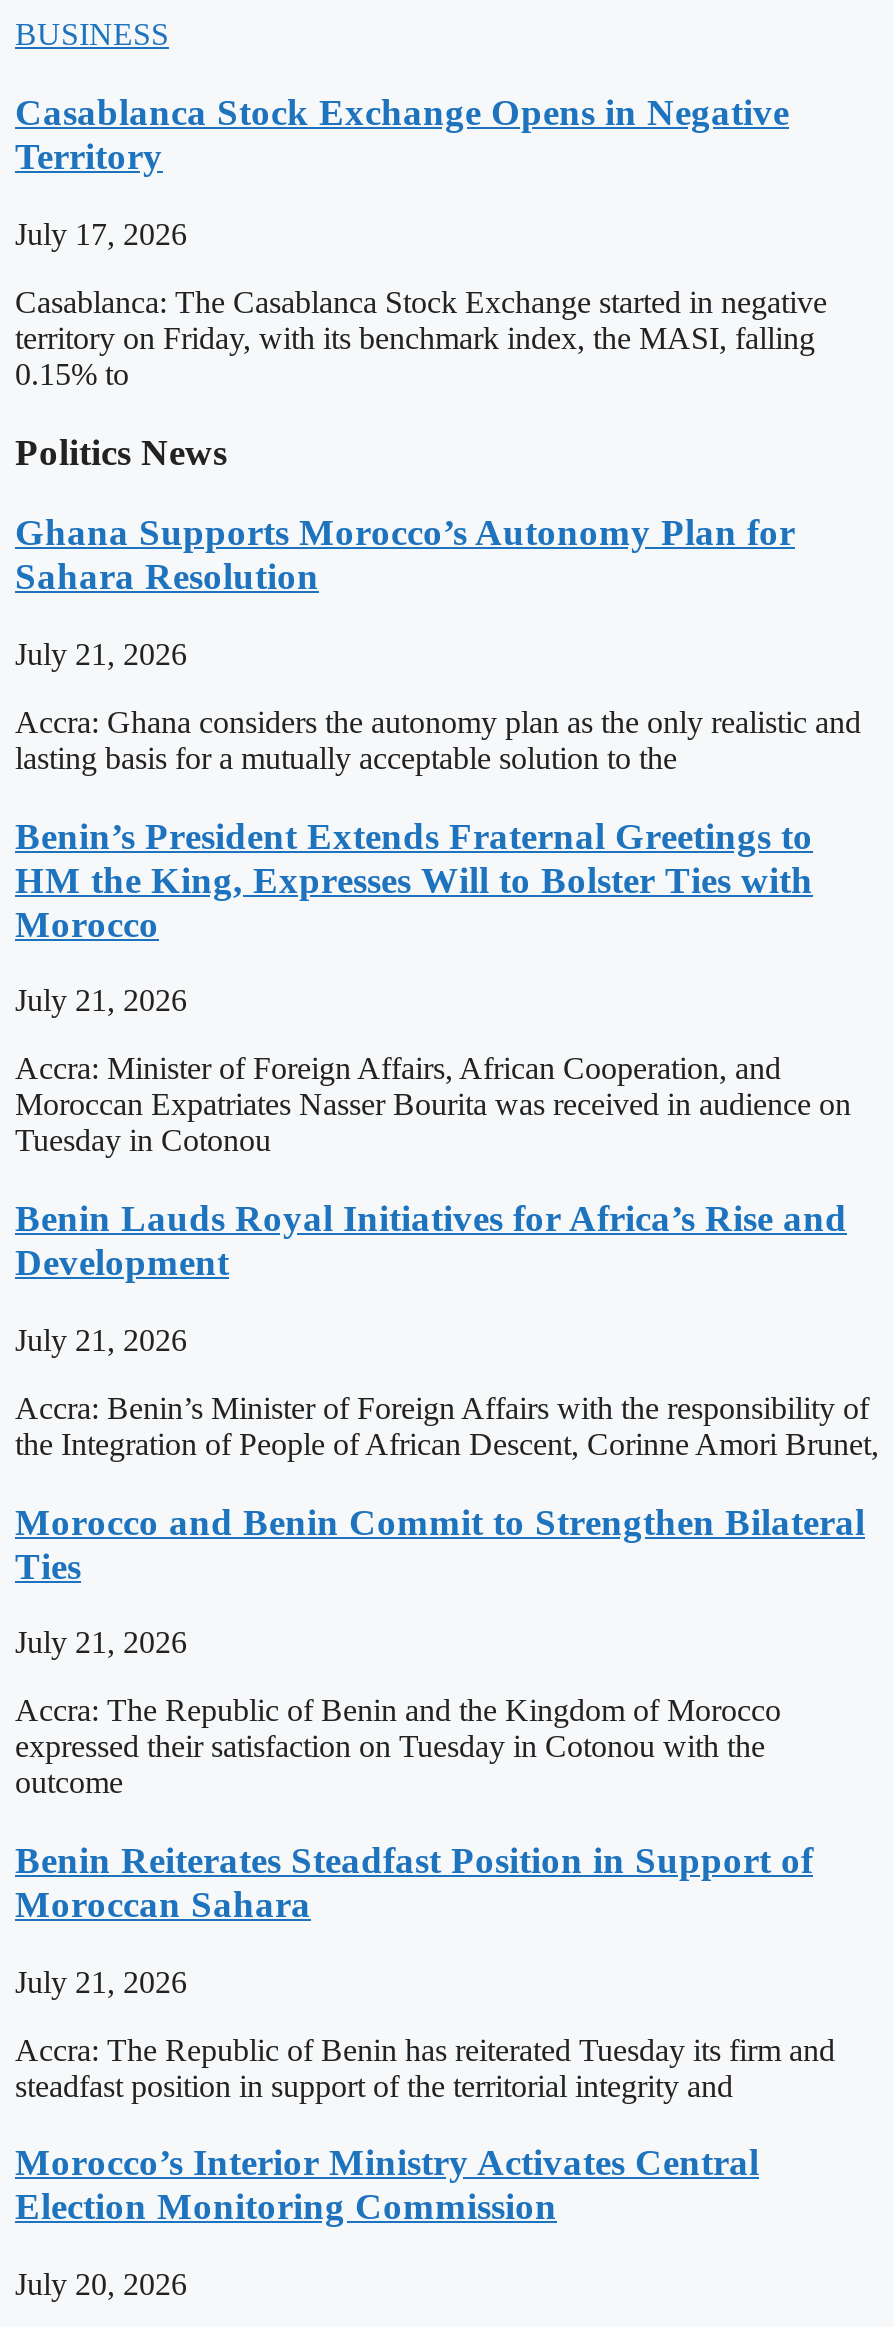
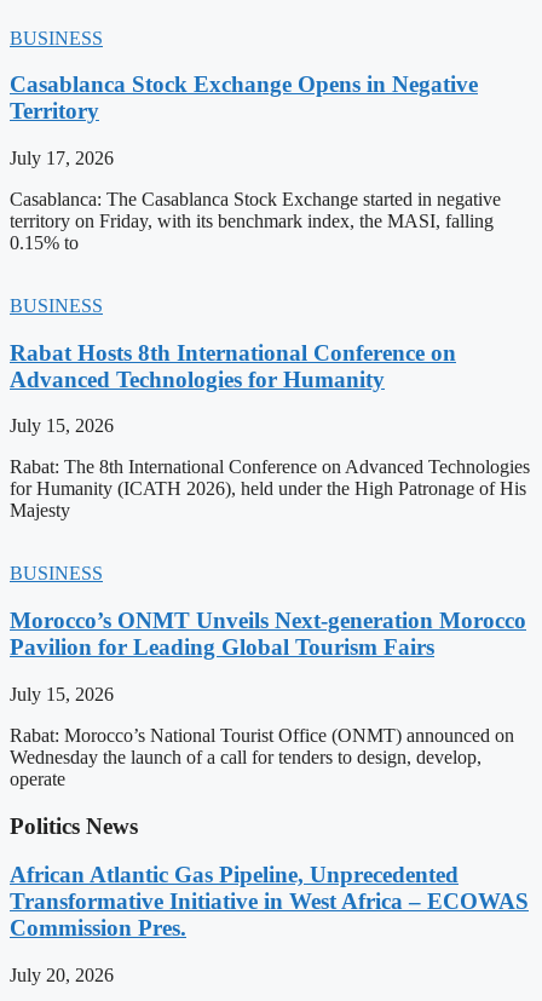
none -> [10,295,530,789] BUSINESS | Rabat Hosts 8th International Conference on | Advanced Technologies for Humanity | July 15, 2026 | Rabat: The 8th International Conference on Advanced Technologies | for Humanity (ICATH 2026), held under the High Patronage of His | Majesty | BUSINESS | Morocco’s ONMT Unveils Next-generation Morocco | Pavilion for Leading Global Tourism Fairs | July 15, 2026 | Rabat: Morocco’s National Tourist Office (ONMT) announced on | Wednesday the launch of a call for tenders to design, develop, | operate
moved [15,430,227,472] -> [10,813,138,838]: Politics News
[15,512,879,2228] Ghana Supports Morocco’s Autonomy Plan for | Sahara Resolution | July 21, 2026 | Accra: Ghana considers the autonomy plan as the only realistic and | lasting basis for a mutually acceptable solution to the | Benin’s President Extends Fraternal Greetings to | HM the King, Expresses Will to Bolster Ties with | Morocco | July 21, 2026 | Accra: Minister of Foreign Affairs, African Cooperation, and | Moroccan Expatriates Nasser Bourita was received in audience on | Tuesday in Cotonou | Benin Lauds Royal Initiatives for Africa’s Rise and | Development | July 21, 2026 | Accra: Benin’s Minister of Foreign Affairs with the responsibility of | the Integration of People of African Descent, Corinne Amori Brunet, | Morocco and Benin Commit to Strengthen Bilateral | Ties | July 21, 2026 | Accra: The Republic of Benin and the Kingdom of Morocco | expressed their satisfaction on Tuesday in Cotonou with the | outcome | Benin Reiterates Steadfast Position in Support of | Moroccan Sahara | July 21, 2026 | Accra: The Republic of Benin has reiterated Tuesday its firm and | steadfast position in support of the territorial integrity and | Morocco’s Interior Ministry Activates Central | Election Monitoring Commission -> [10,862,529,941] African Atlantic Gas Pipeline, Unprecedented | Transformative Initiative in West Africa – ECOWAS | Commission Pres.

